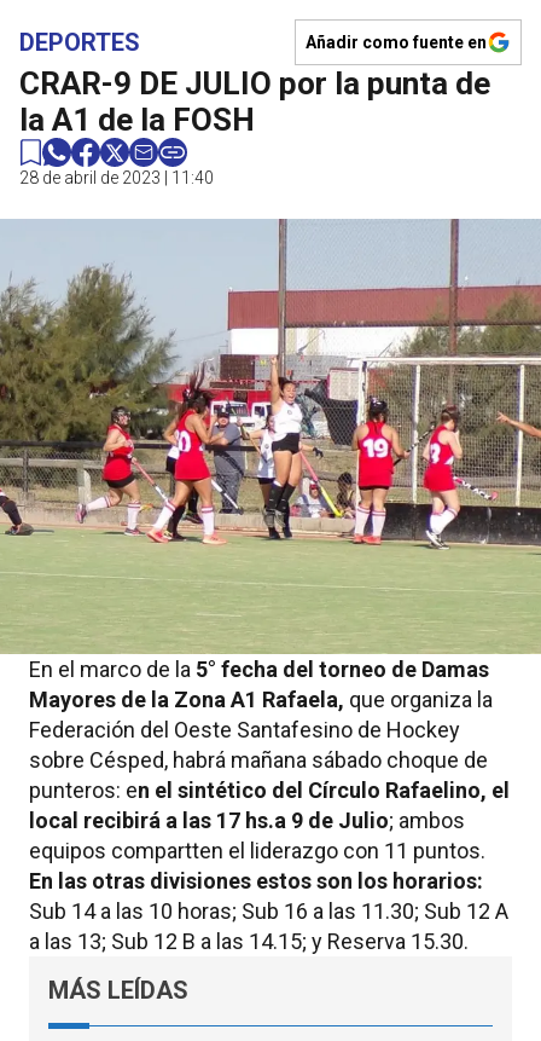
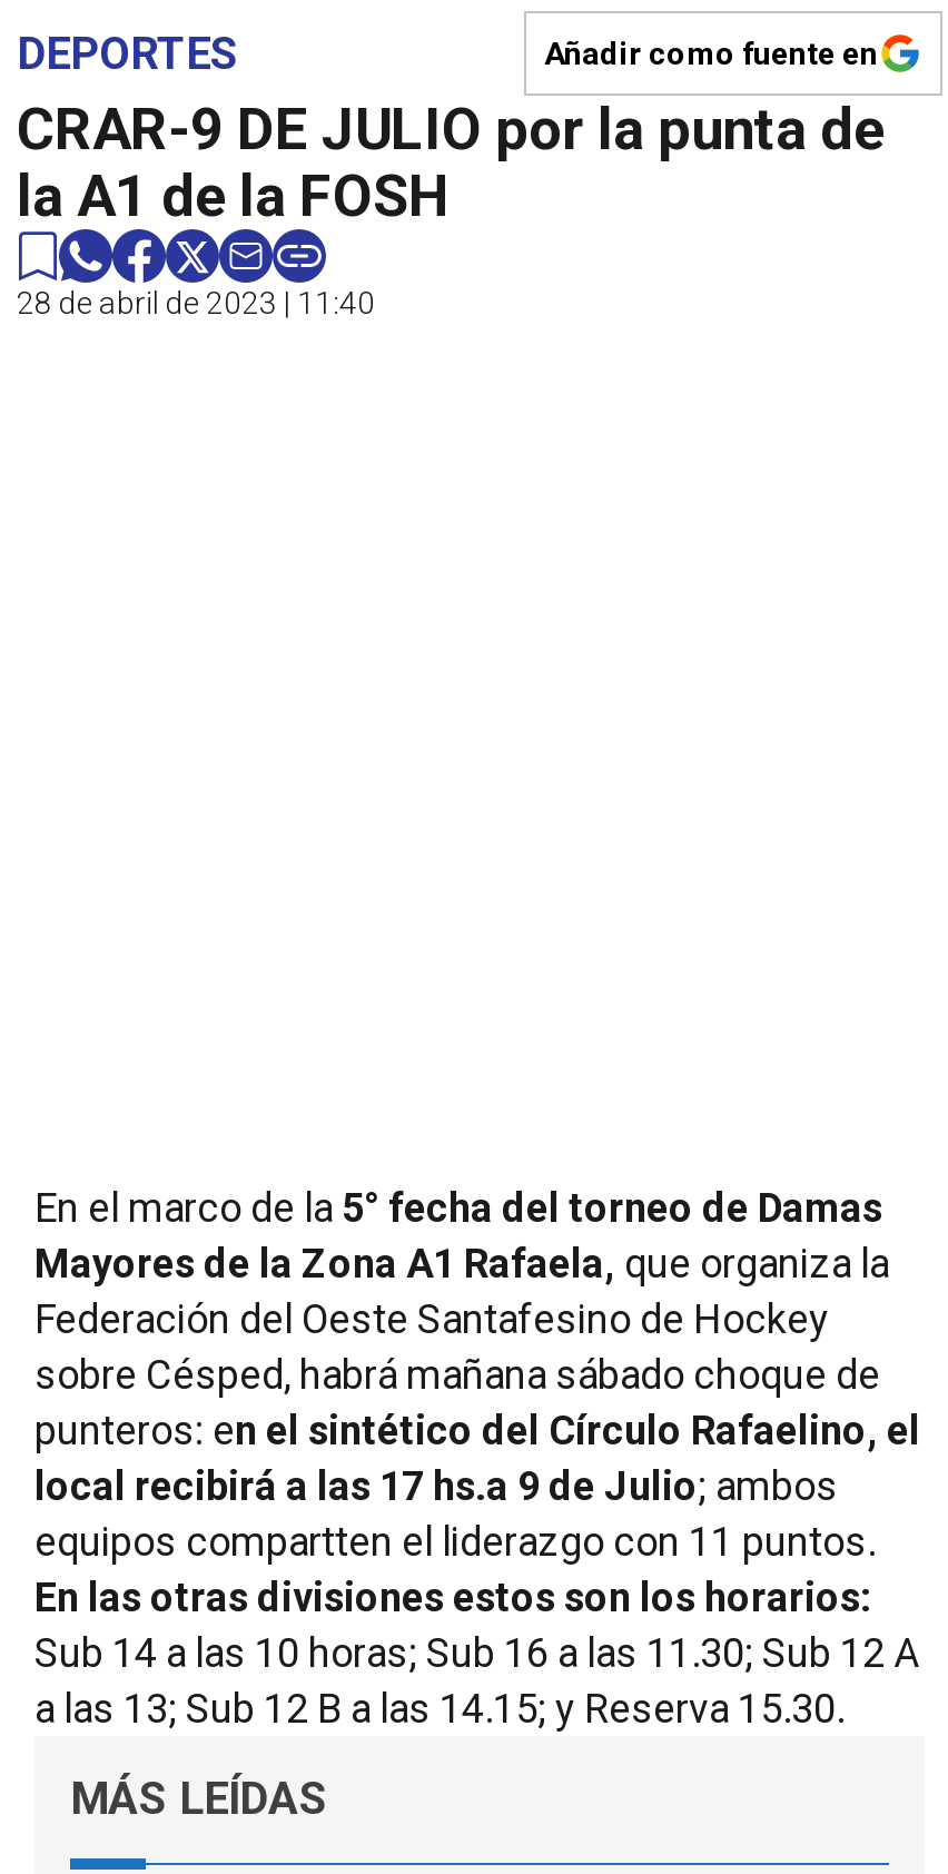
[4,218,537,655] [image] -> none

